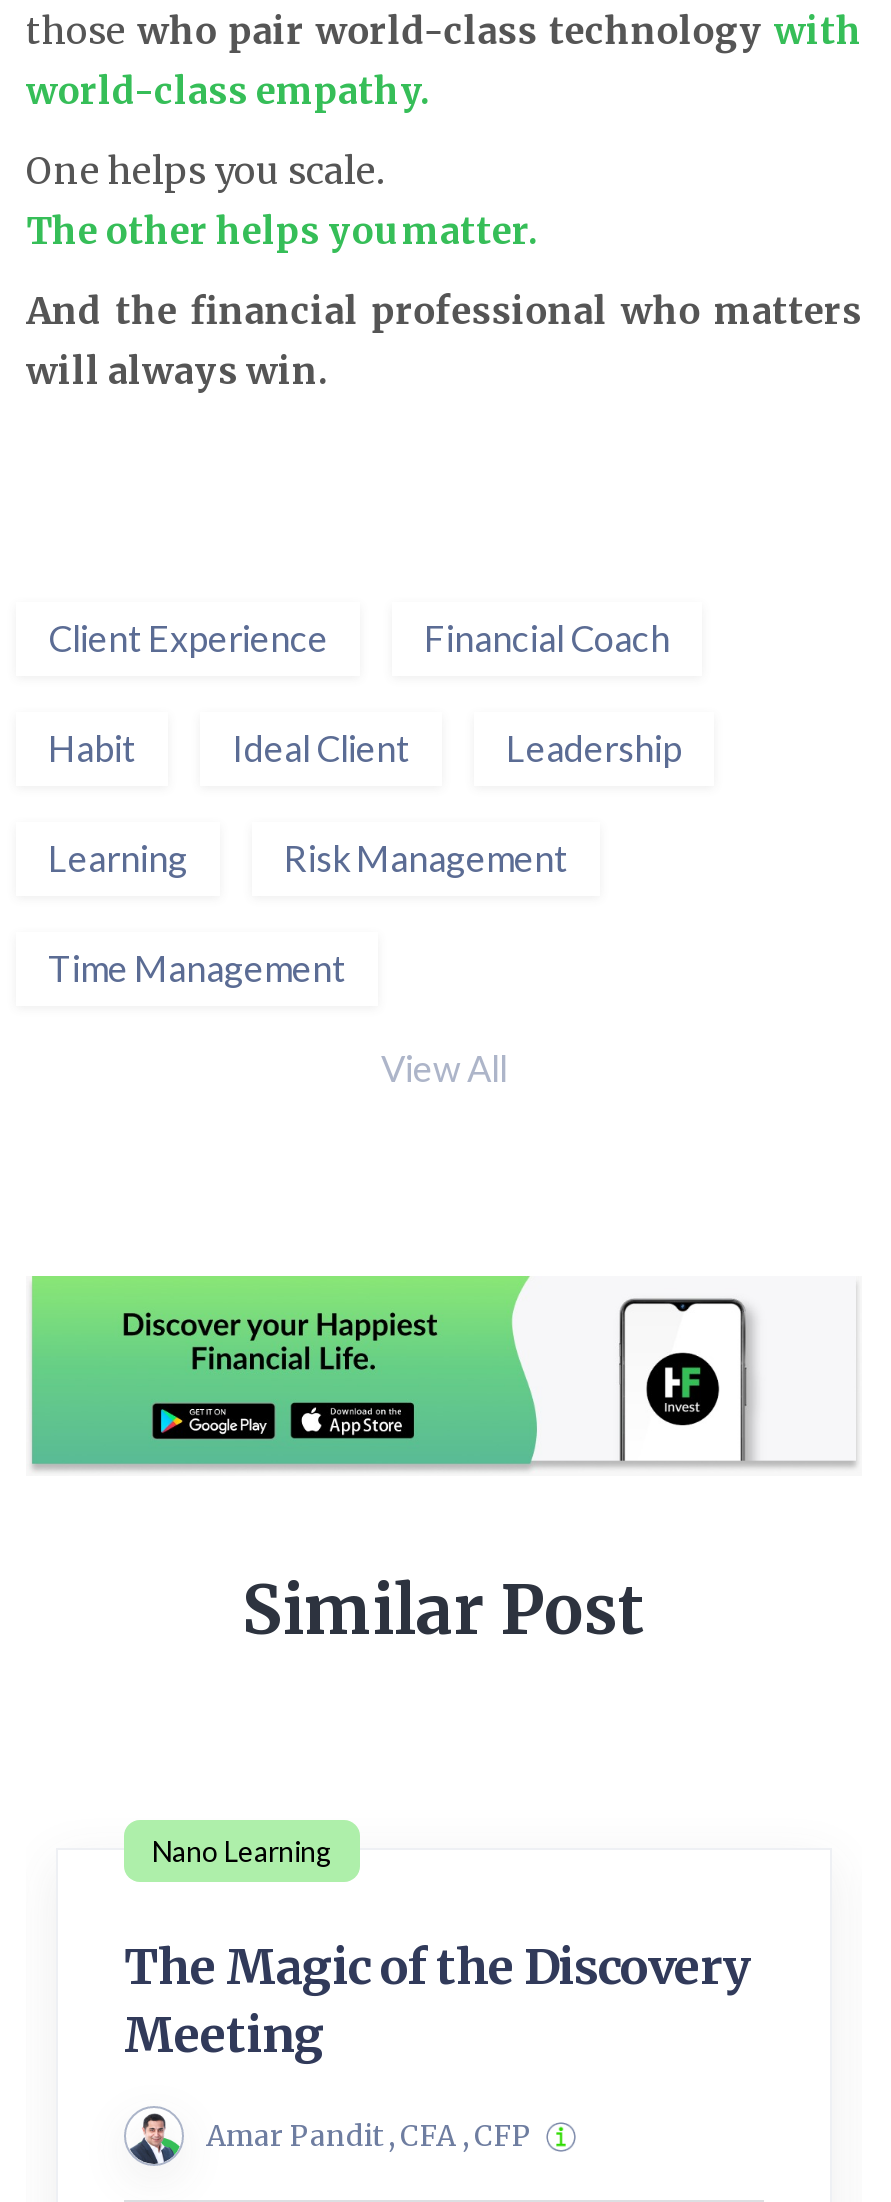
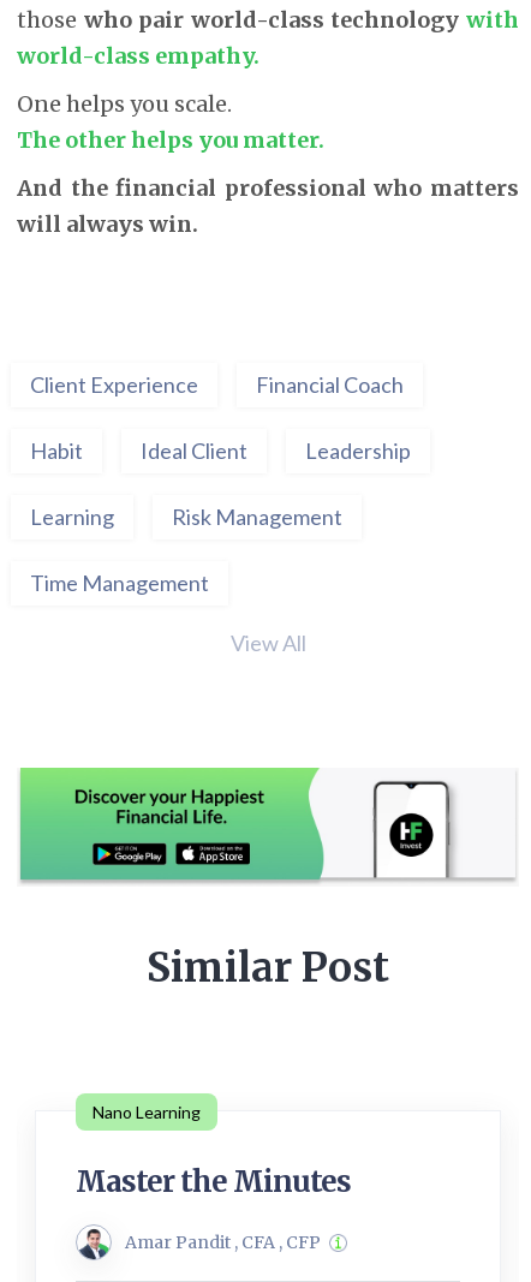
[124,1936,750,2066] The Magic of the Discovery | Meeting -> [76,1163,351,1201] Master the Minutes

